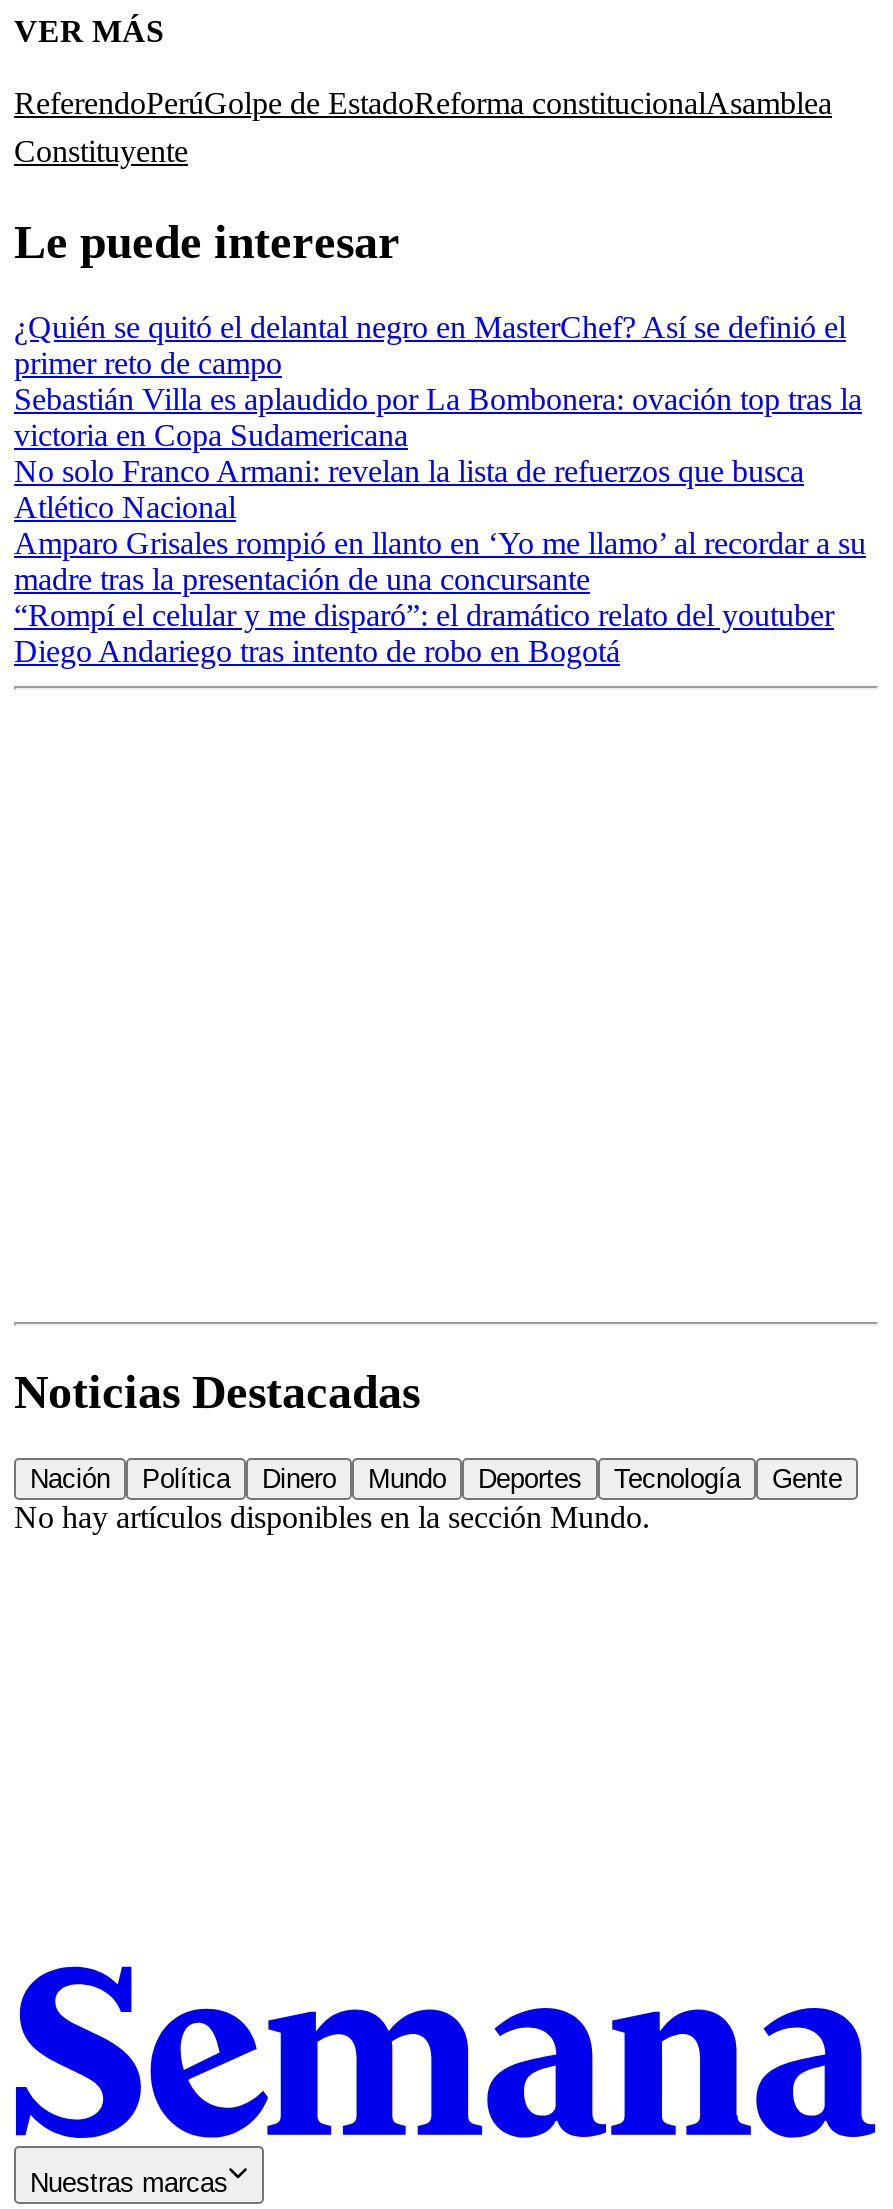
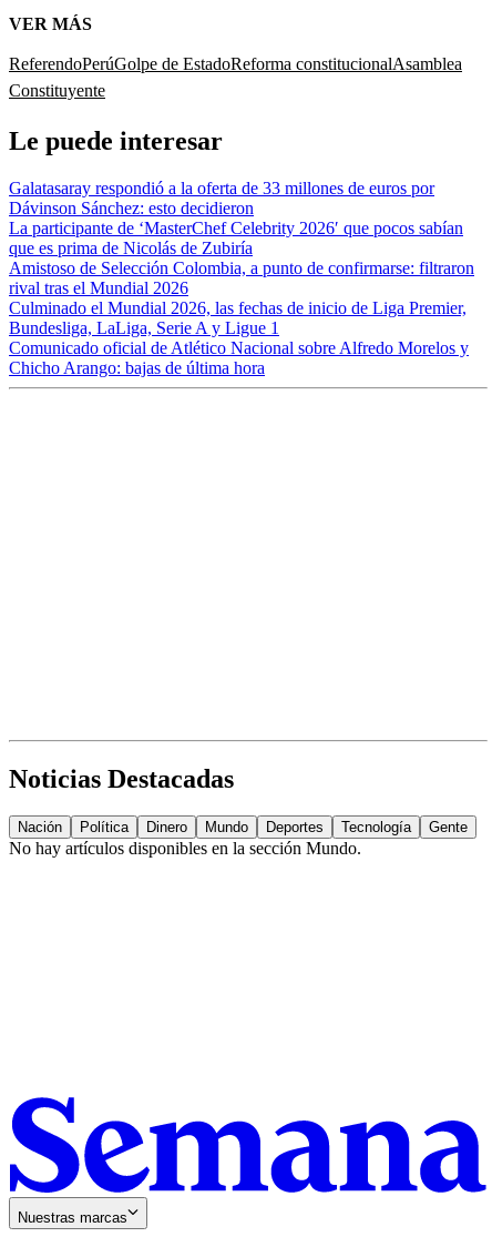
[14,309,866,667] ¿Quién se quitó el delantal negro en MasterChef? Así se definió el | primer reto de campo | Sebastián Villa es aplaudido por La Bombonera: ovación top tras la | victoria en Copa Sudamericana | No solo Franco Armani: revelan la lista de refuerzos que busca | Atlético Nacional | Amparo Grisales rompió en llanto en ‘Yo me llamo’ al recordar a su | madre tras la presentación de una concursante | “Rompí el celular y me disparó”: el dramático relato del youtuber | Diego Andariego tras intento de robo en Bogotá -> [9,178,474,377] Galatasaray respondió a la oferta de 33 millones de euros por | Dávinson Sánchez: esto decidieron | La participante de ‘MasterChef Celebrity 2026′ que pocos sabían | que es prima de Nicolás de Zubiría | Amistoso de Selección Colombia, a punto de confirmarse: filtraron | rival tras el Mundial 2026 | Culminado el Mundial 2026, las fechas de inicio de Liga Premier, | Bundesliga, LaLiga, Serie A y Ligue 1 | Comunicado oficial de Atlético Nacional sobre Alfredo Morelos y | Chicho Arango: bajas de última hora

